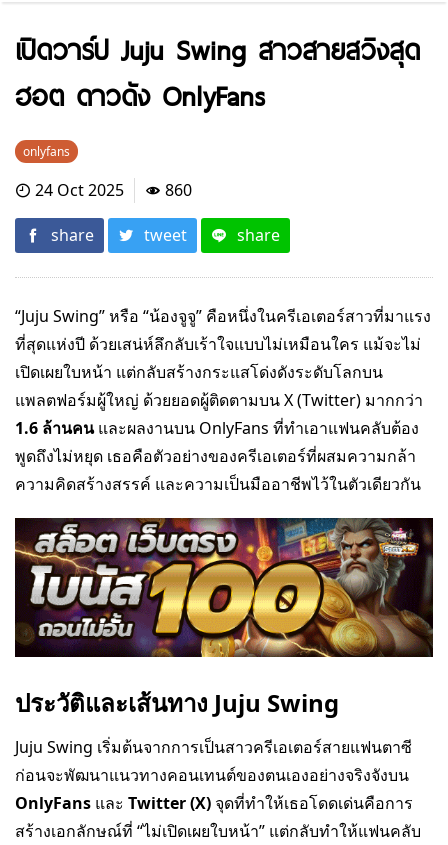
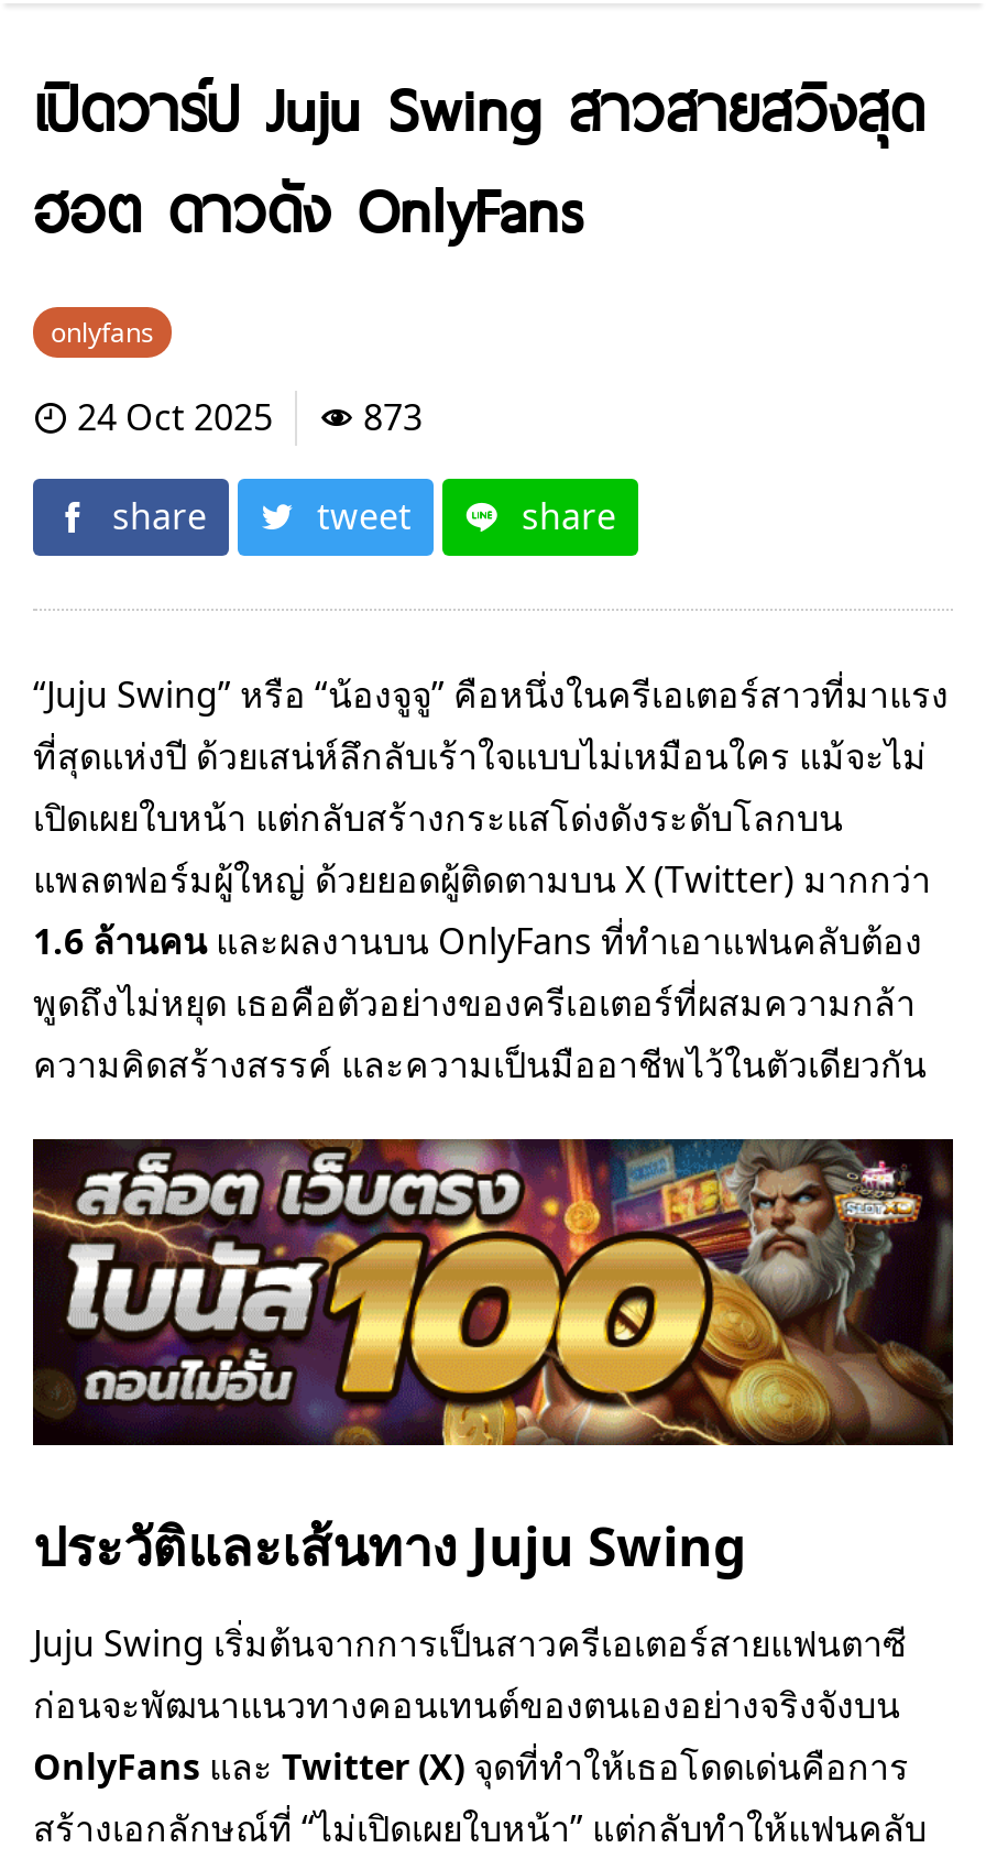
[31,179,192,201] 24 Oct 2025 860 -> [68,393,423,441] 24 Oct 2025 873

